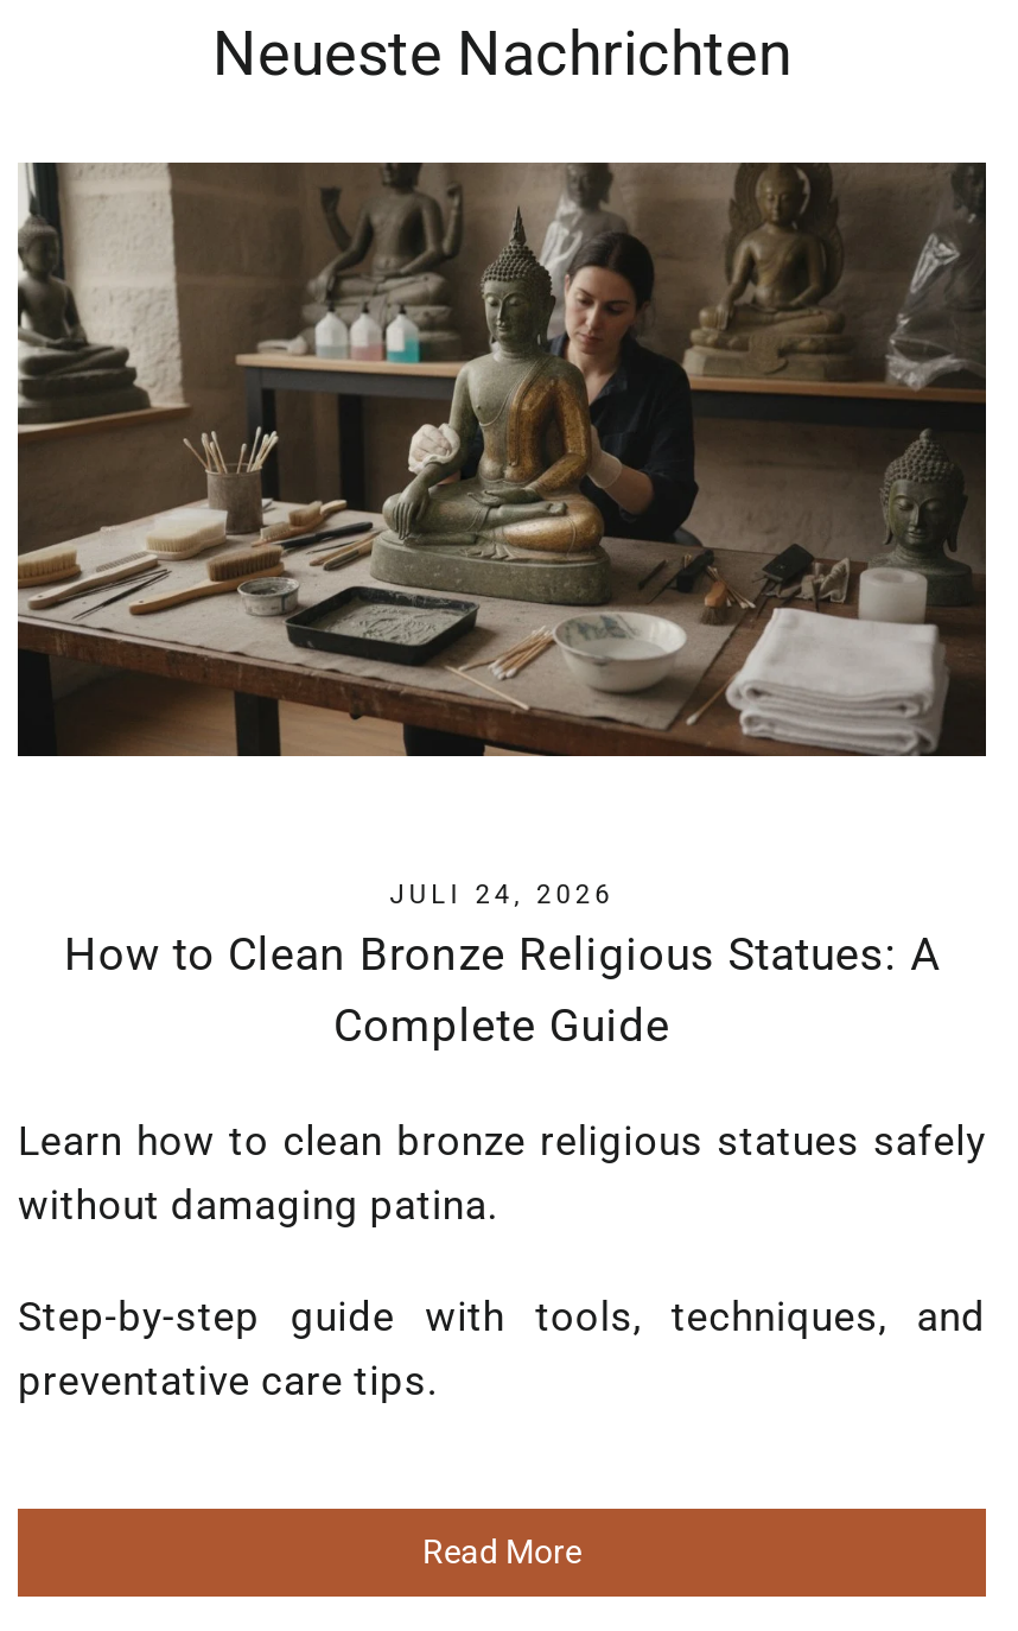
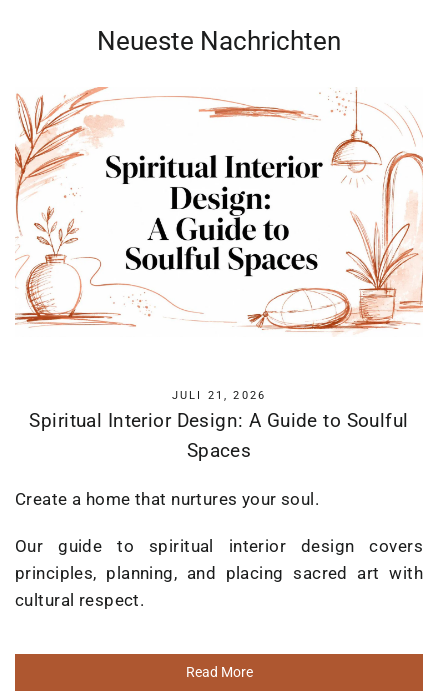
[15,159,988,760] [image] -> [14,86,424,337] [image]
[64,880,940,1053] JULI 24, 2026 | How to Clean Bronze Religious Statues: A | Complete Guide -> [29,389,409,462] JULI 21, 2026 | Spiritual Interior Design: A Guide to Soulful | Spaces
[18,1117,986,1229] Learn how to clean bronze religious statues safely | without damaging patina. -> [15,489,319,509] Create a home that nurtures your soul.
[18,1293,986,1405] Step-by-step guide with tools, techniques, and | preventative care tips. -> [15,536,423,610] Our guide to spiritual interior design covers | principles, planning, and placing sacred art with | cultural respect.

